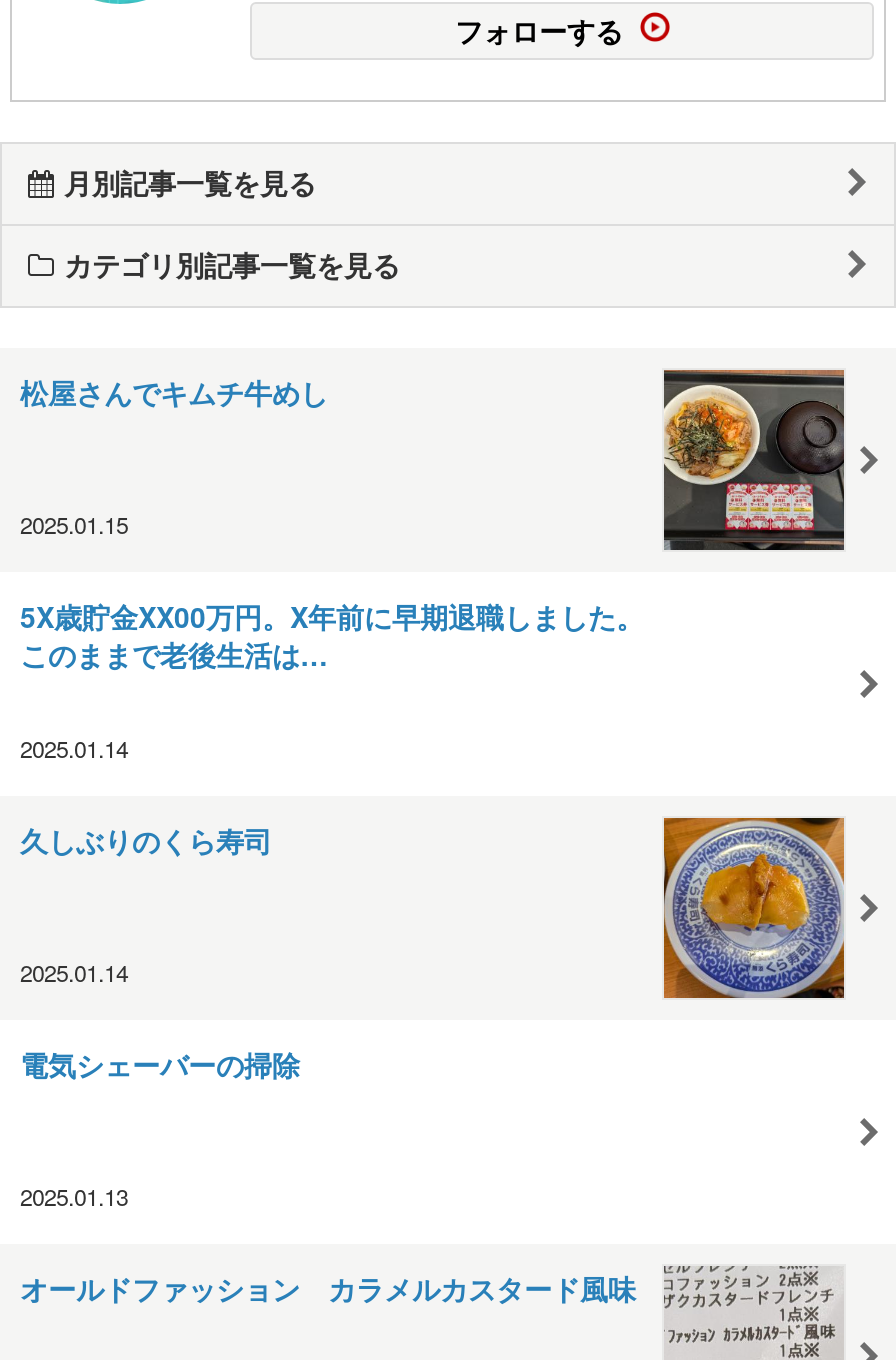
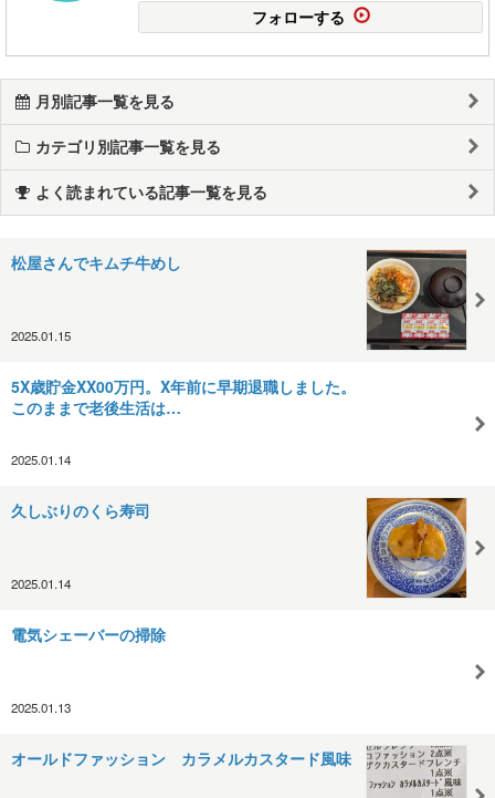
none -> [35,180,267,202] よく読まれている記事一覧を見る

